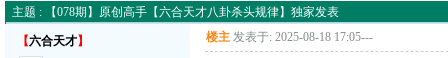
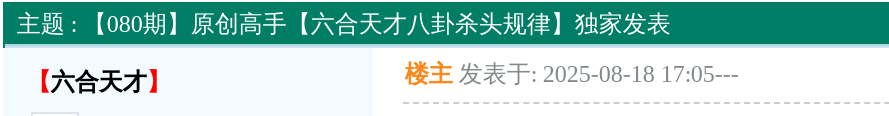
[12,5,339,19] 主题 : 【078期】原创高手【六合天才八卦杀头规律】独家发表 -> [17,10,671,38] 主题 : 【080期】原创高手【六合天才八卦杀头规律】独家发表

